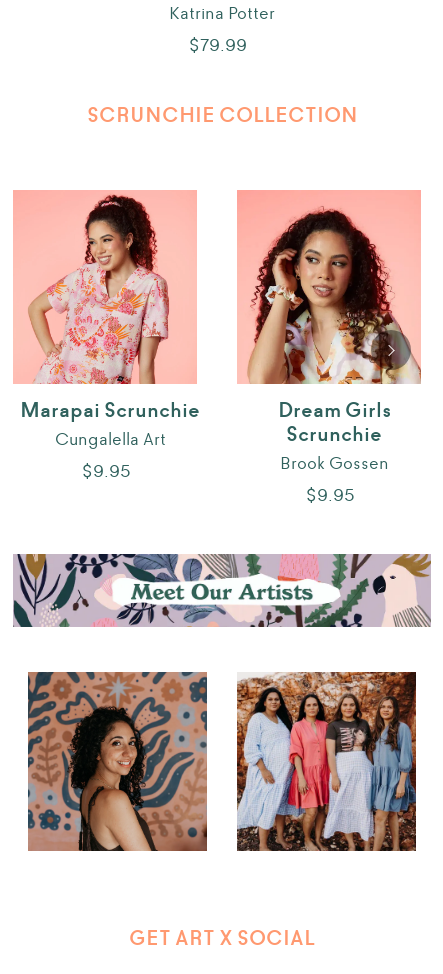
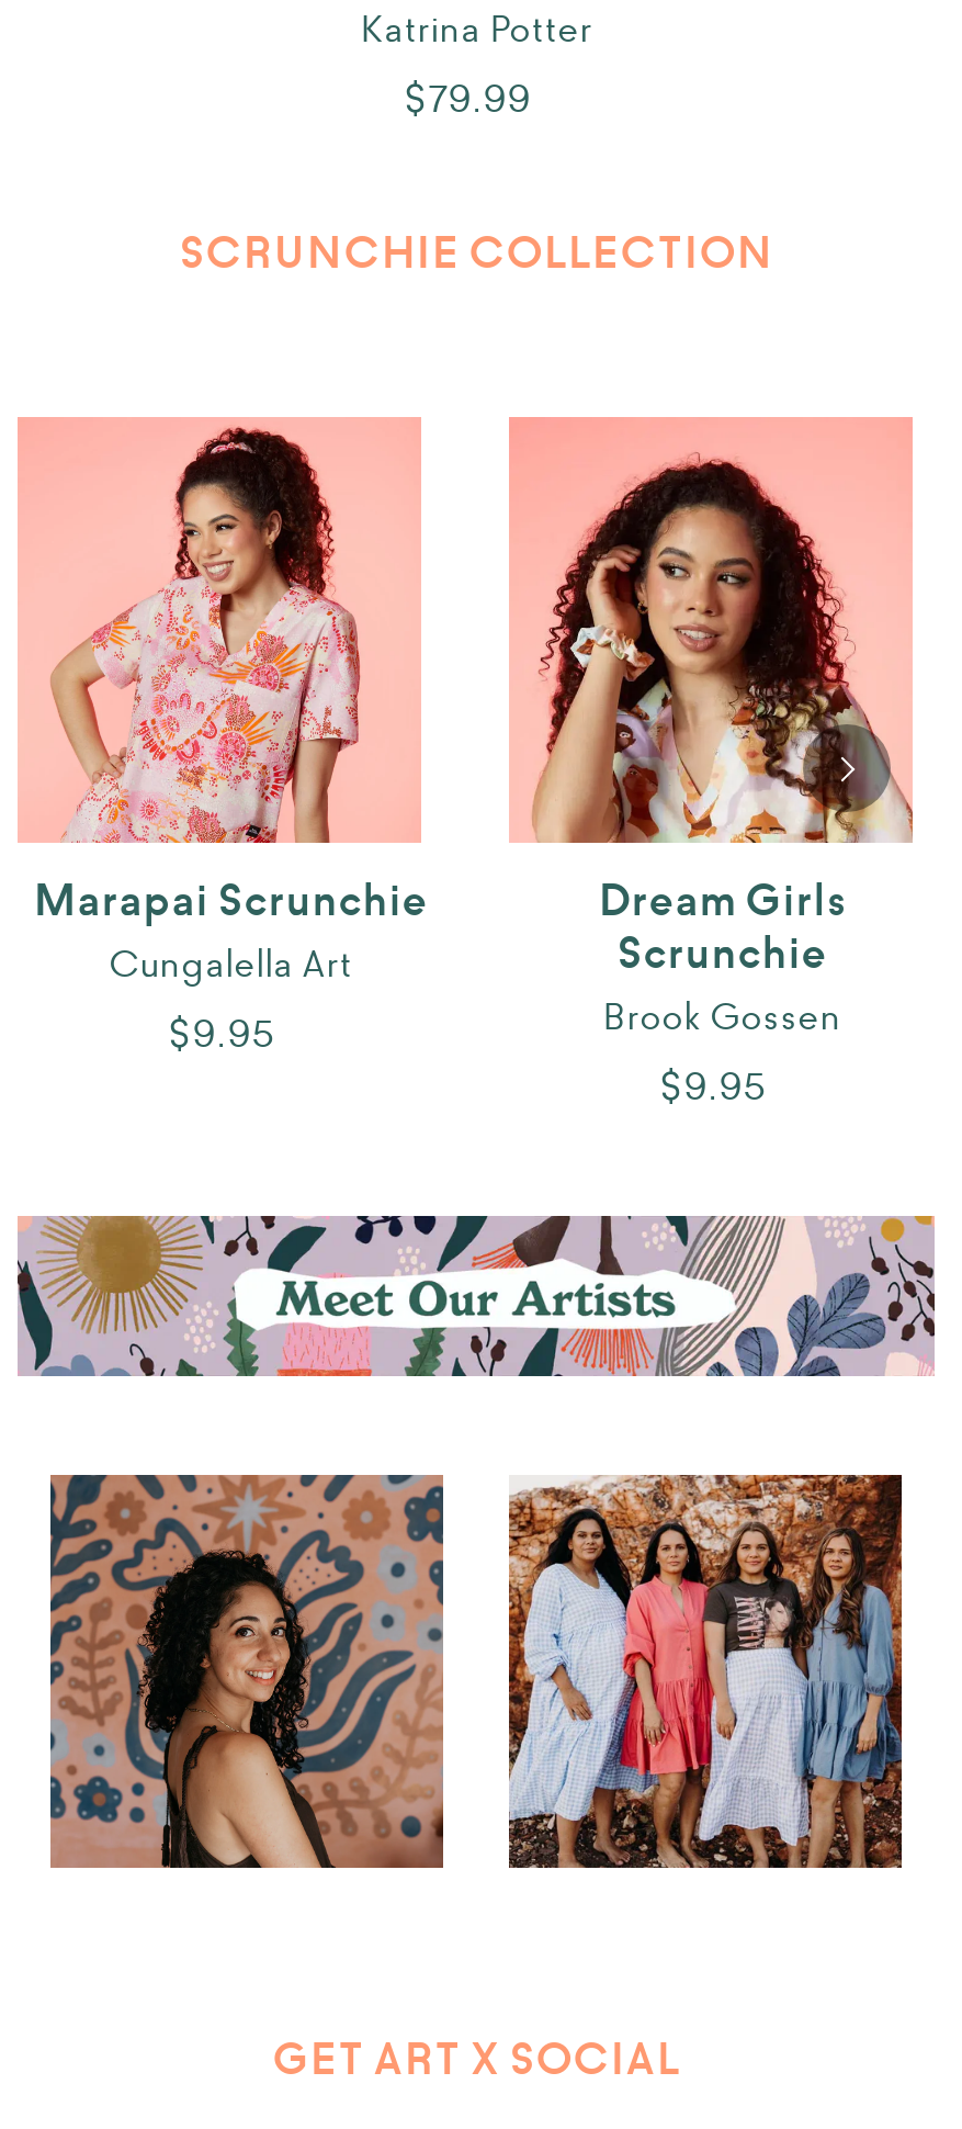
[13,553,431,628] [image] -> [18,1214,935,1378] [image]

